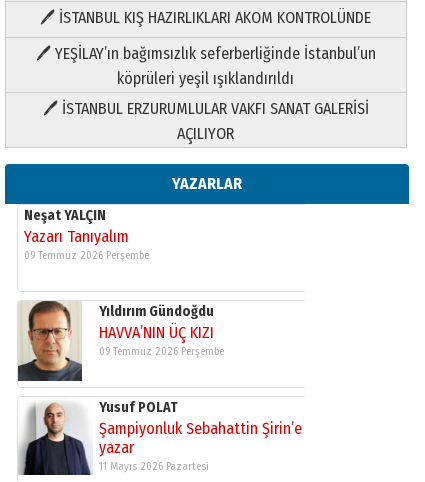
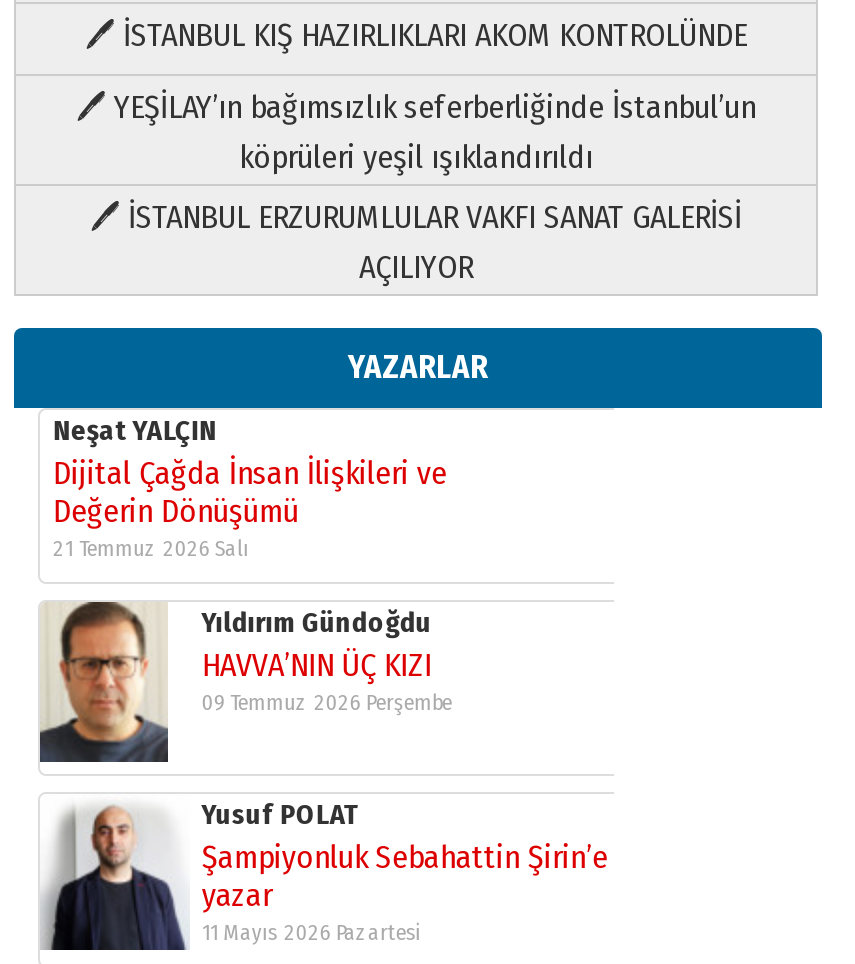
[24,227,149,262] Yazarı Tanıyalım | 09 Temmuz 2026 Perşembe -> [53,454,447,562] Dijital Çağda İnsan İlişkileri ve | Değerin Dönüşümü | 21 Temmuz 2026 Salı

